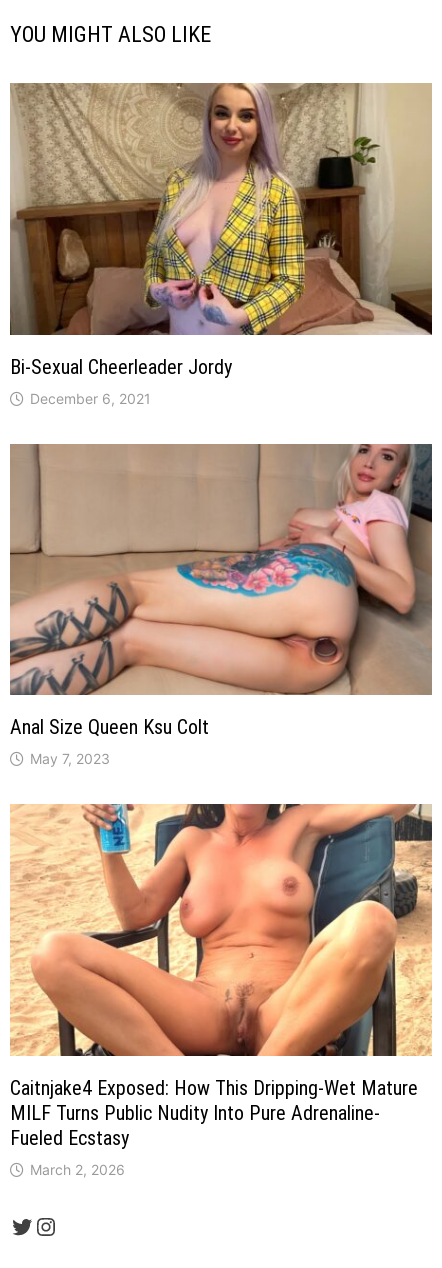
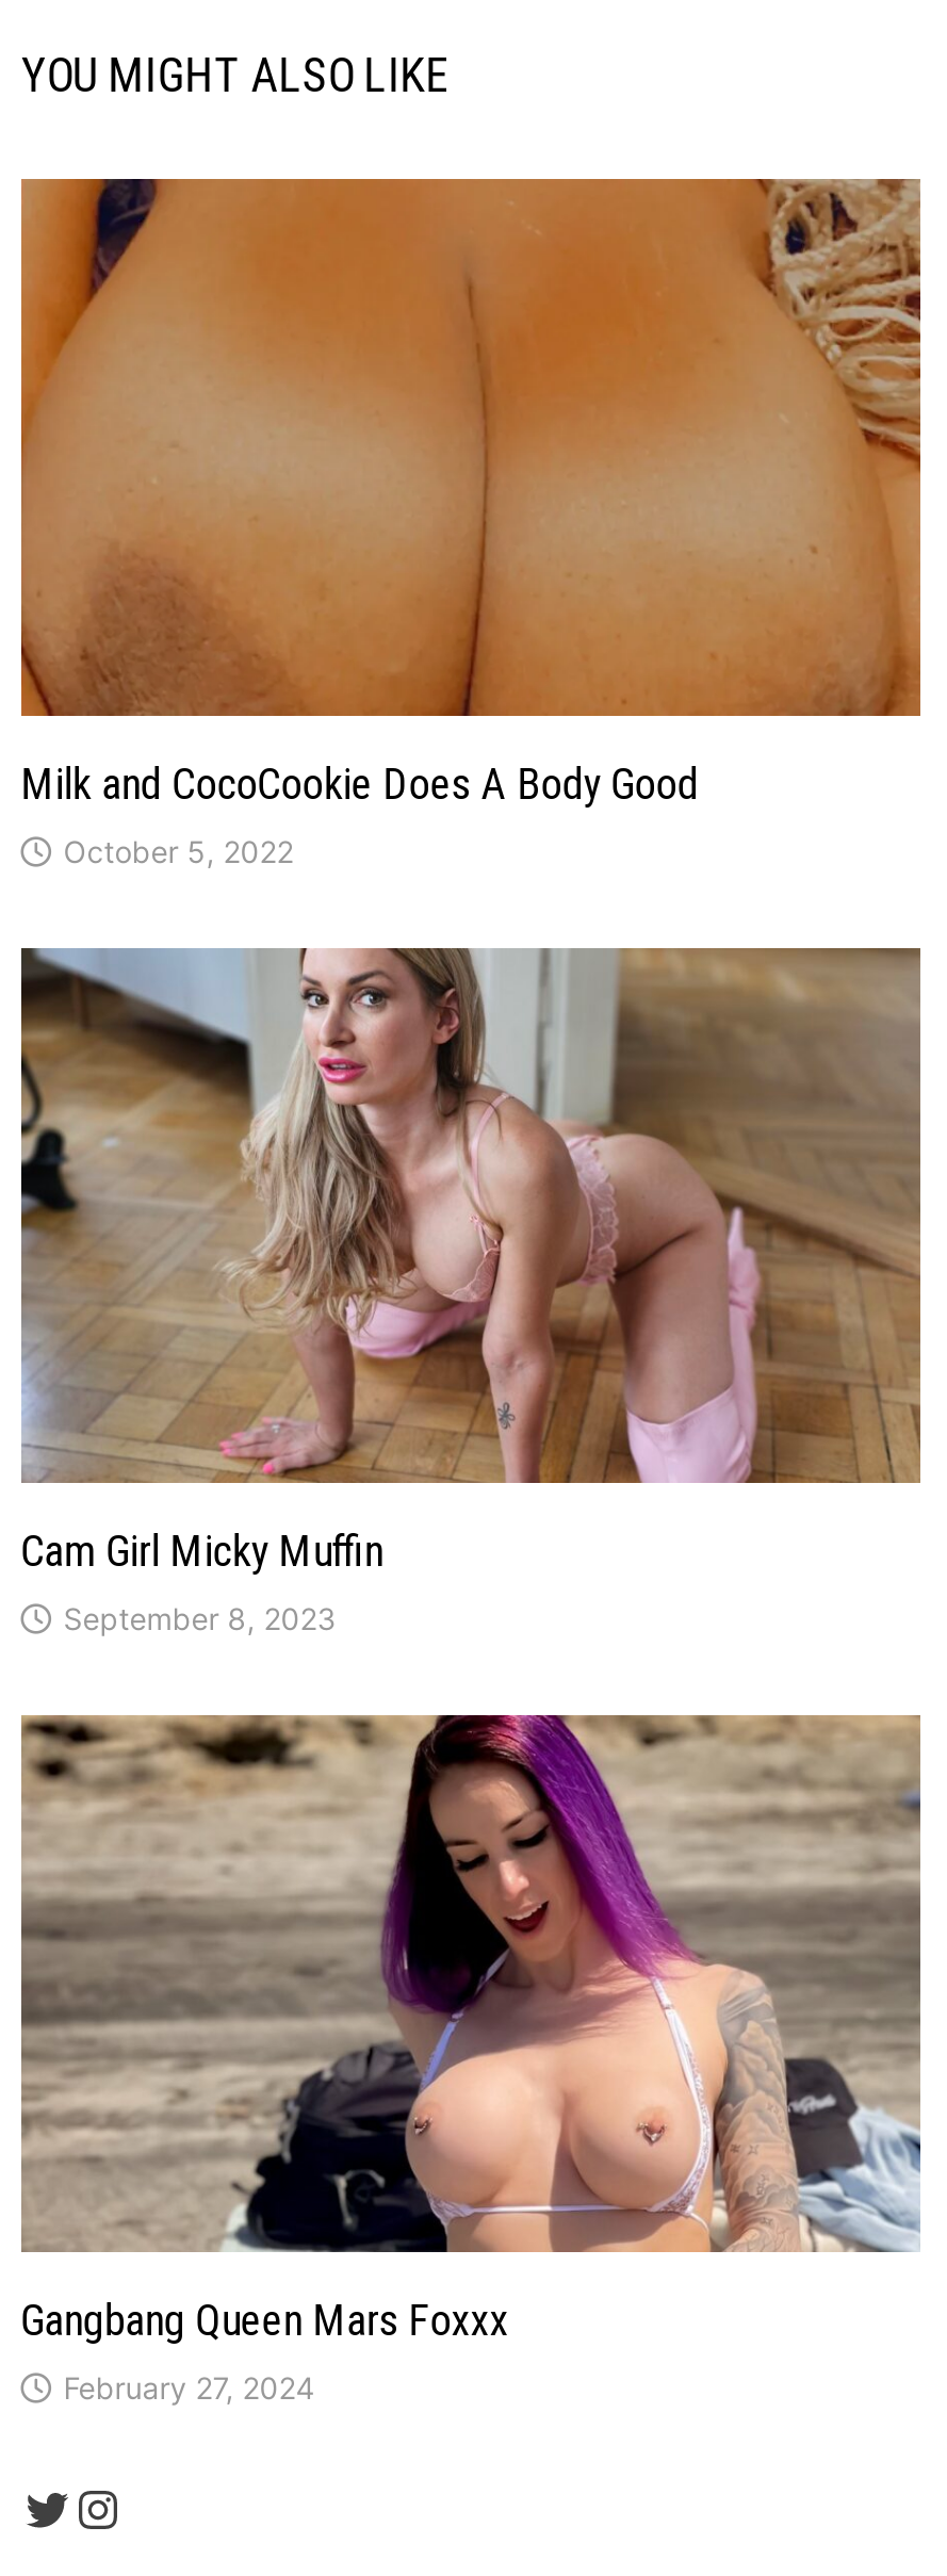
[9,82,433,379] [image] | Bi-Sexual Cheerleader Jordy -> [21,178,922,808] [image] | Milk and CocoCookie Does A Body Good
[30,390,151,407] December 6, 2021 -> [63,832,294,868] October 5, 2022
[9,443,433,739] [image] | Anal Size Queen Ksu Colt -> [19,947,920,1577] [image] | Cam Girl Micky Muffin
[30,750,110,767] May 7, 2023 -> [63,1600,336,1636] September 8, 2023
[10,803,433,1057] [image] -> [19,1714,922,2172] [image]
[10,1076,418,1150] Caitnjake4 Exposed: How This Dripping-Wet Mature | MILF Turns Public Nudity Into Pure Adrenaline- | Fueled Ecstasy -> [21,2294,509,2345] Gangbang Queen Mars Foxxx
[30,1161,125,1178] March 2, 2026 -> [63,2368,315,2404] February 27, 2024

